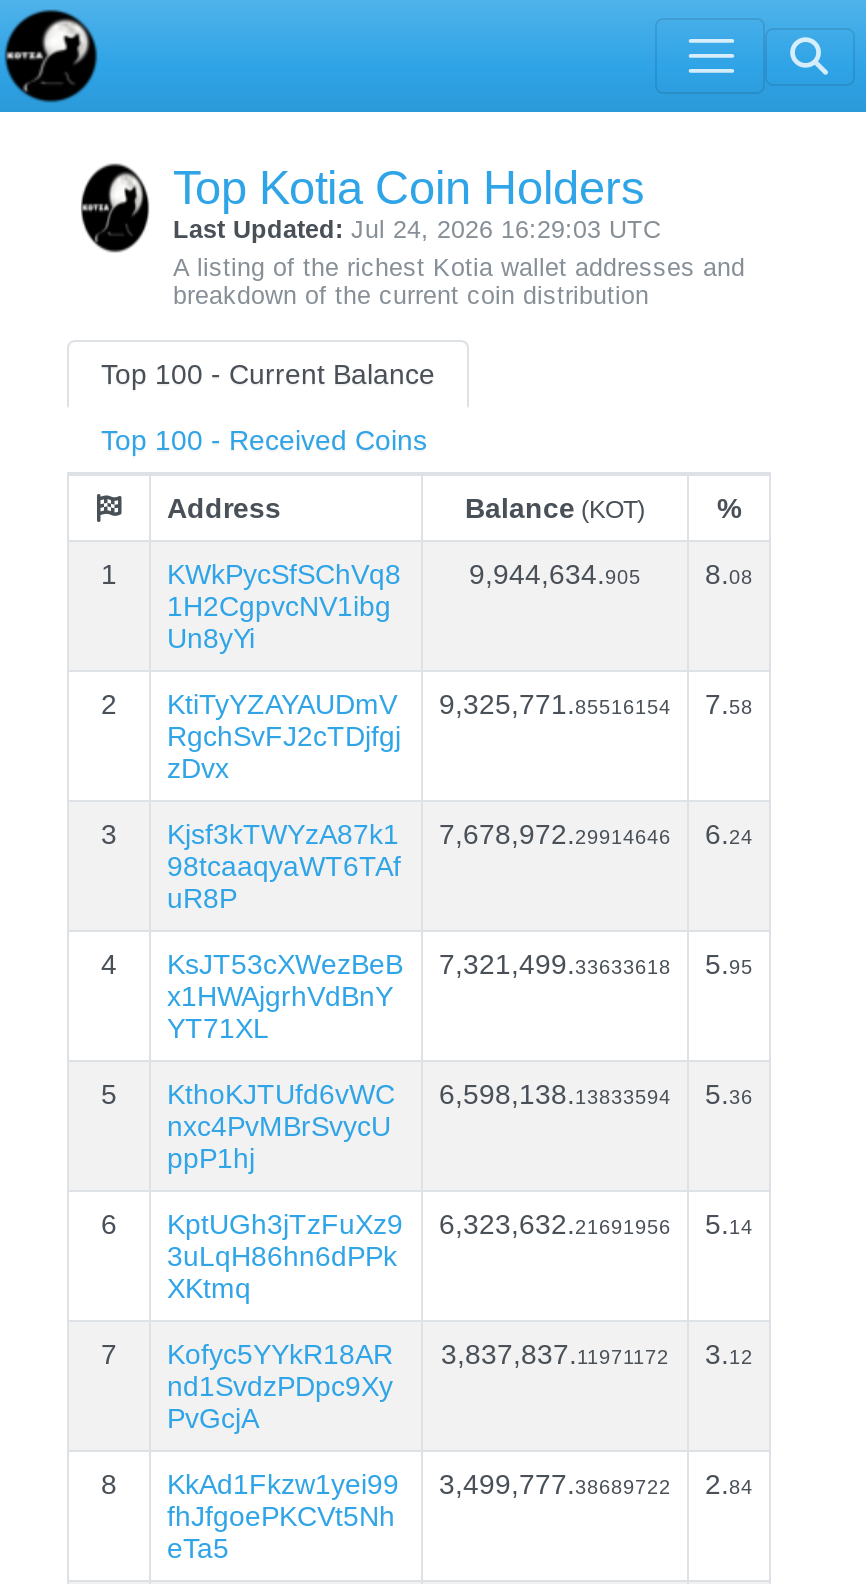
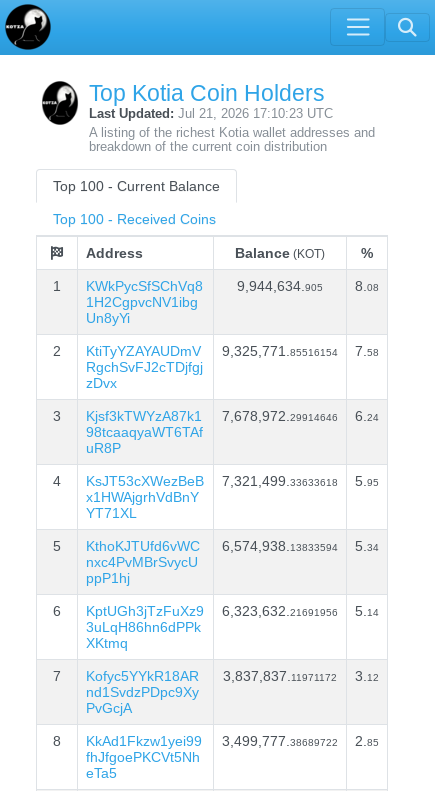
[173,216,661,244] Last Updated: Jul 24, 2026 16:29:03 UTC -> [89,107,333,121] Last Updated: Jul 21, 2026 17:10:23 UTC
[439,1078,671,1110] 6,598,138.13833594 -> [222,538,338,554] 6,574,938.13833594
[705,1078,753,1110] 5.36 -> [355,538,379,554] 5.34
[101,1468,753,1500] 8 KkAd1Fkzw1yei99 3,499,777.38689722 2.84 -> [53,733,379,749] 8 KkAd1Fkzw1yei99 3,499,777.38689722 2.85

